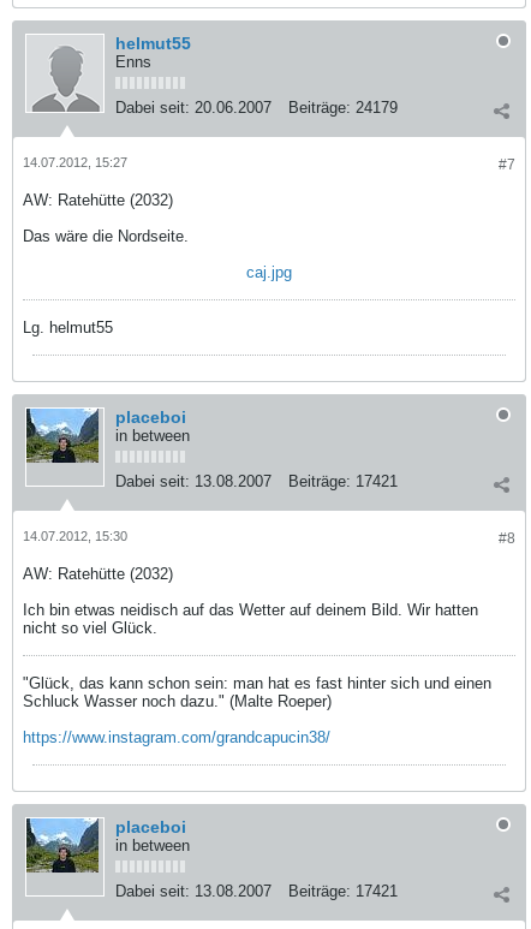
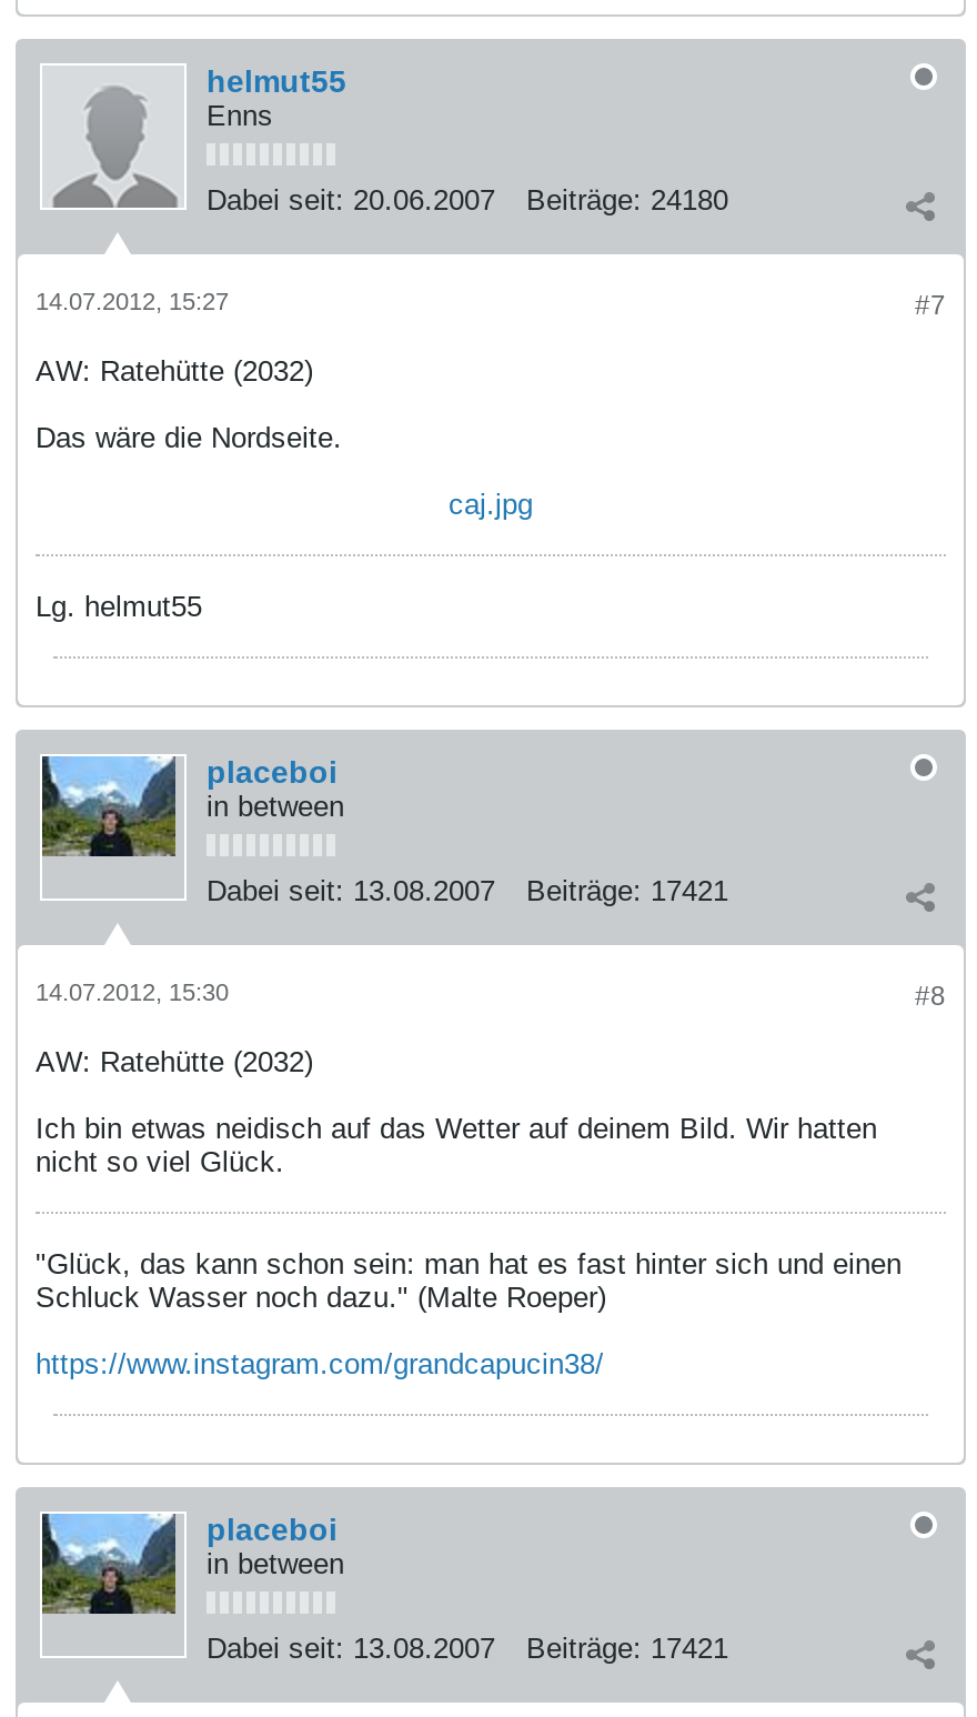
[115,99,398,117] Dabei seit: 20.06.2007 Beiträge: 24179 -> [207,183,728,217] Dabei seit: 20.06.2007 Beiträge: 24180

